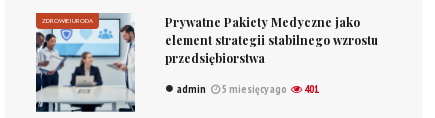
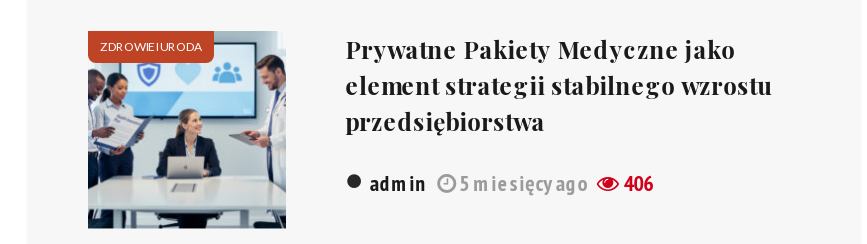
[177,82,319,96] admin 5 miesięcy ago 401 -> [369,170,653,198] admin 5 miesięcy ago 406

